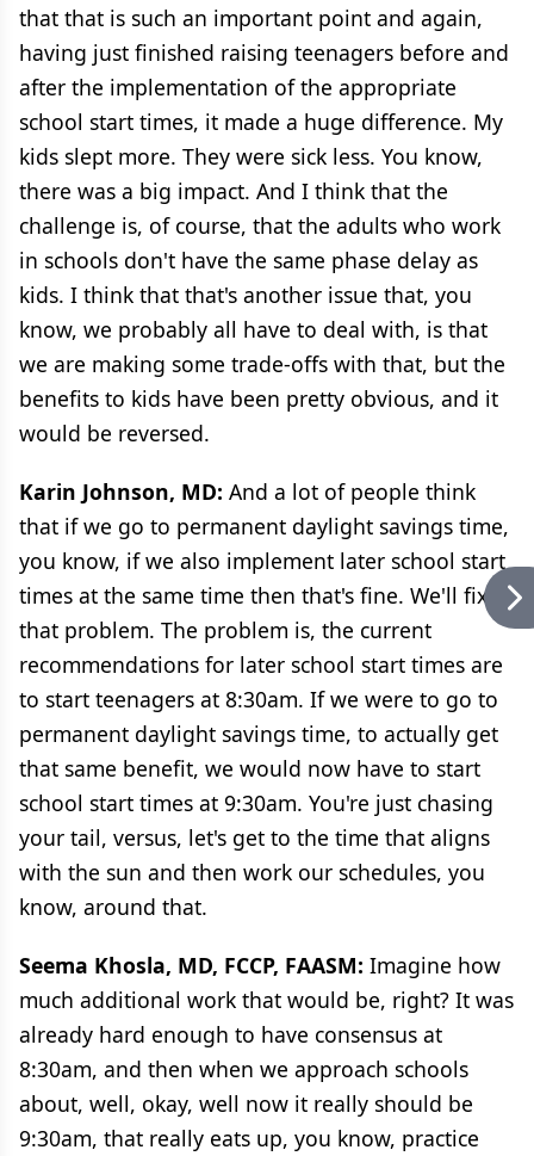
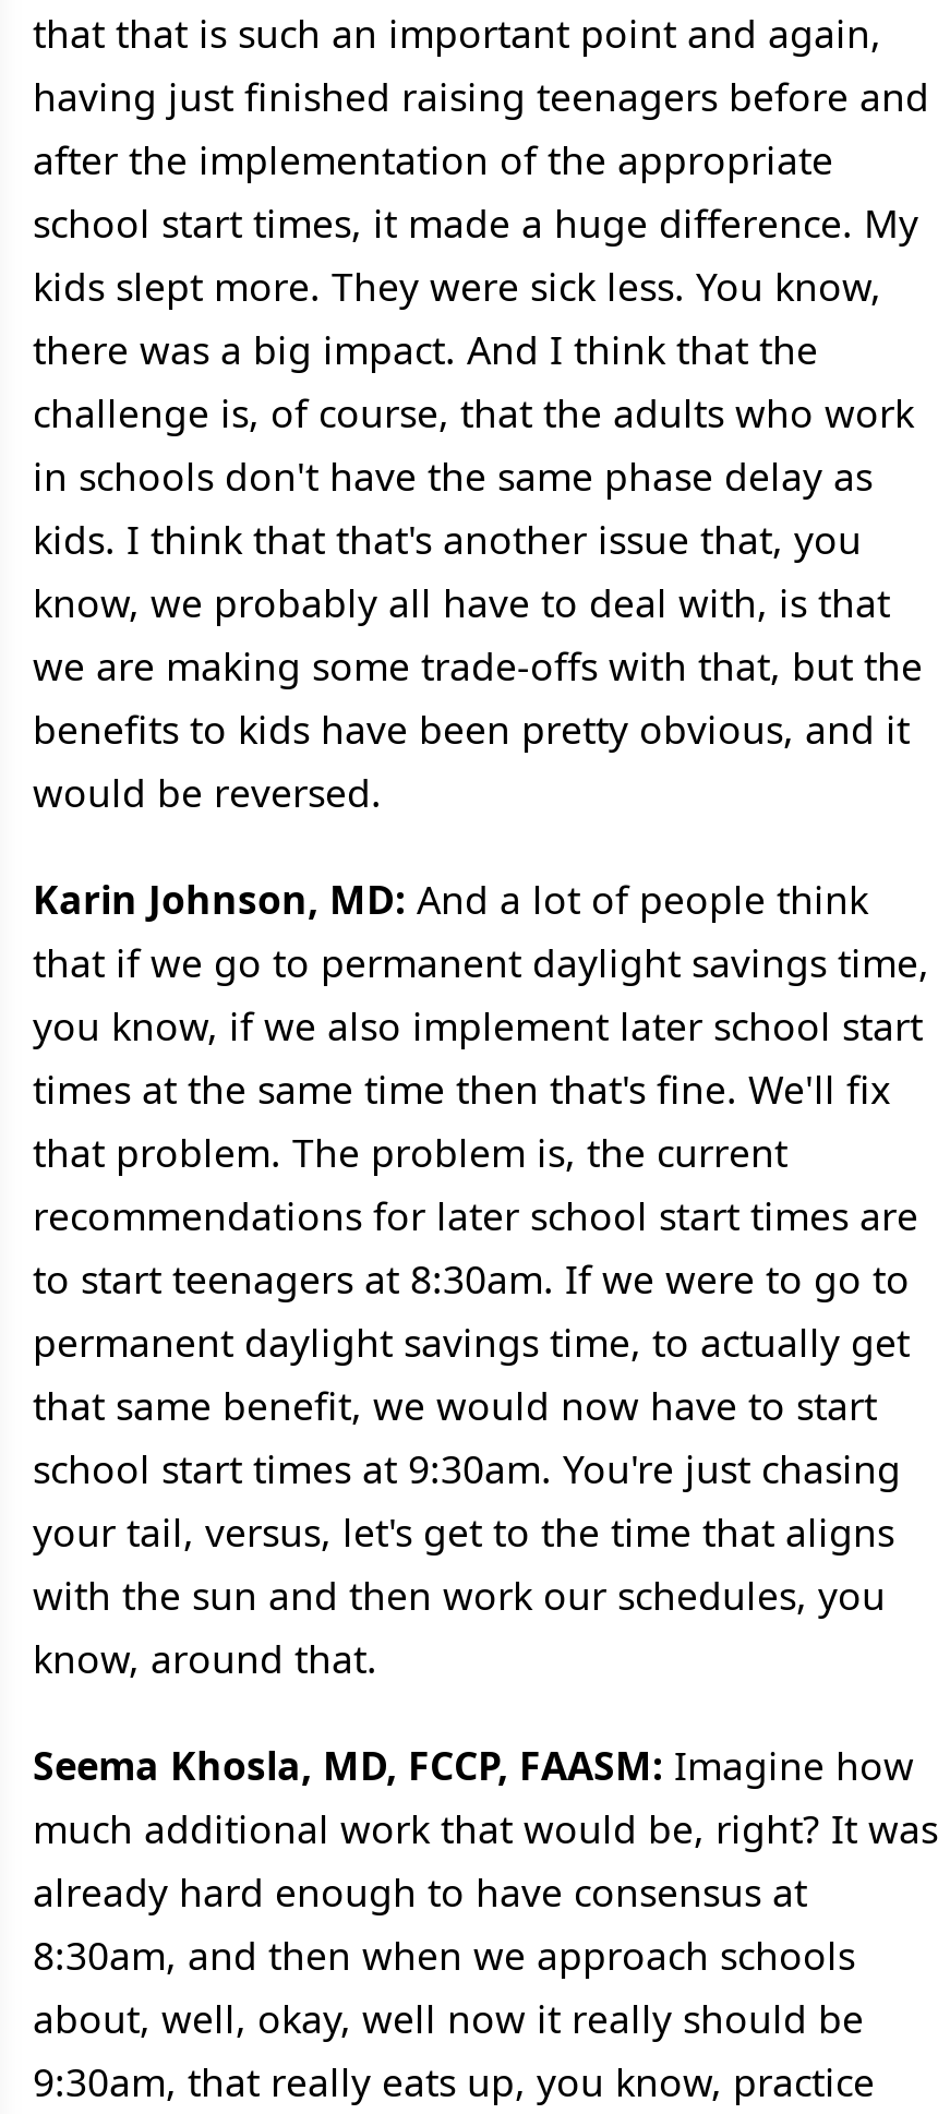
[488,565,530,630] [image] -> none

